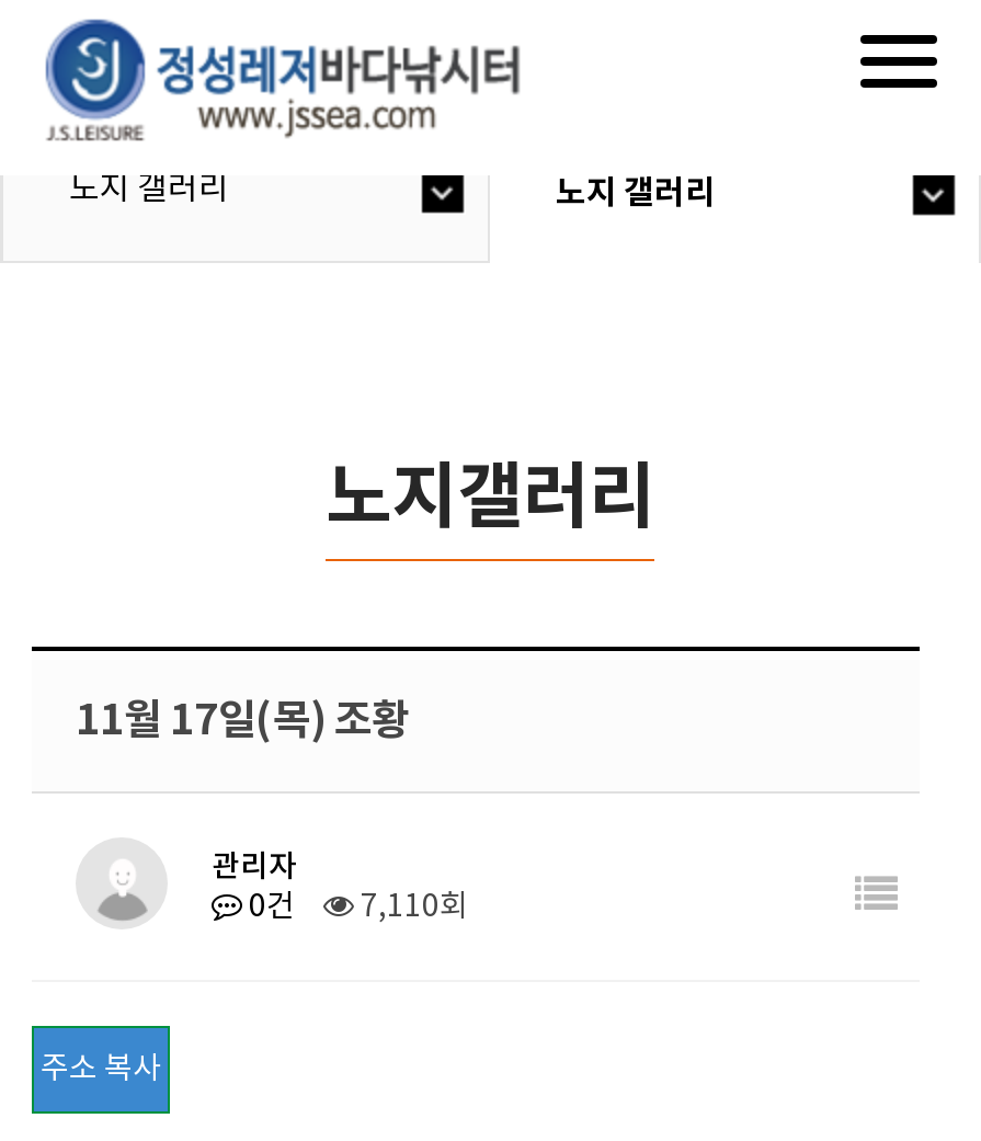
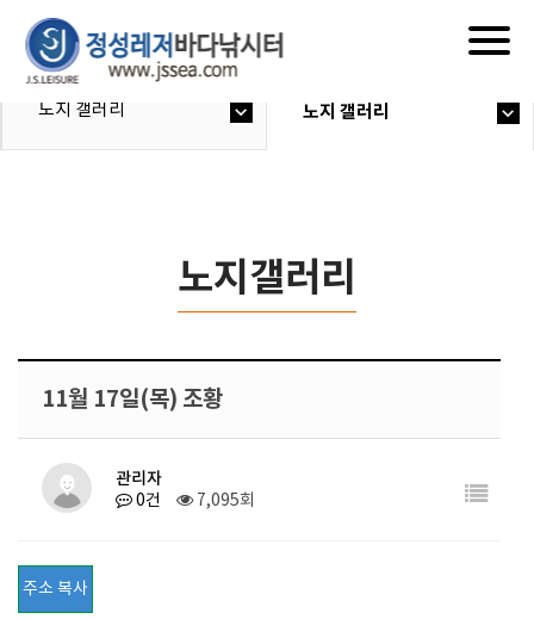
[242,890,468,925] 0건 7,110회 -> [132,491,255,510] 0건 7,095회

